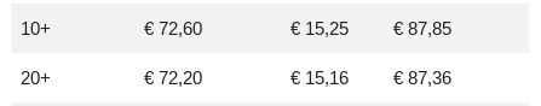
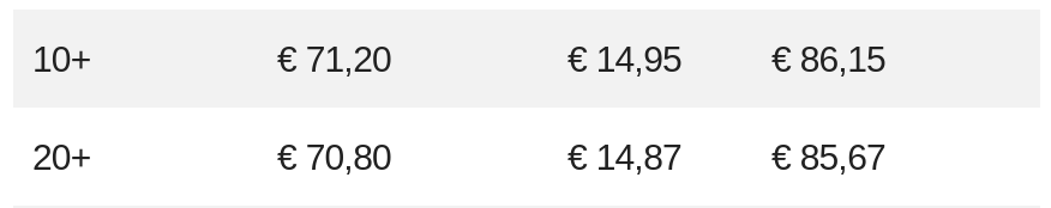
[144,18,202,38] € 72,60 -> [277,38,391,78] € 71,20
[290,18,348,38] € 15,25 -> [567,38,681,78] € 14,95
[393,18,451,38] € 87,85 -> [771,38,885,78] € 86,15
[144,67,202,88] € 72,20 -> [277,136,391,176] € 70,80
[290,67,348,88] € 15,16 -> [567,136,681,176] € 14,87
[393,67,451,88] € 87,36 -> [771,136,885,176] € 85,67

